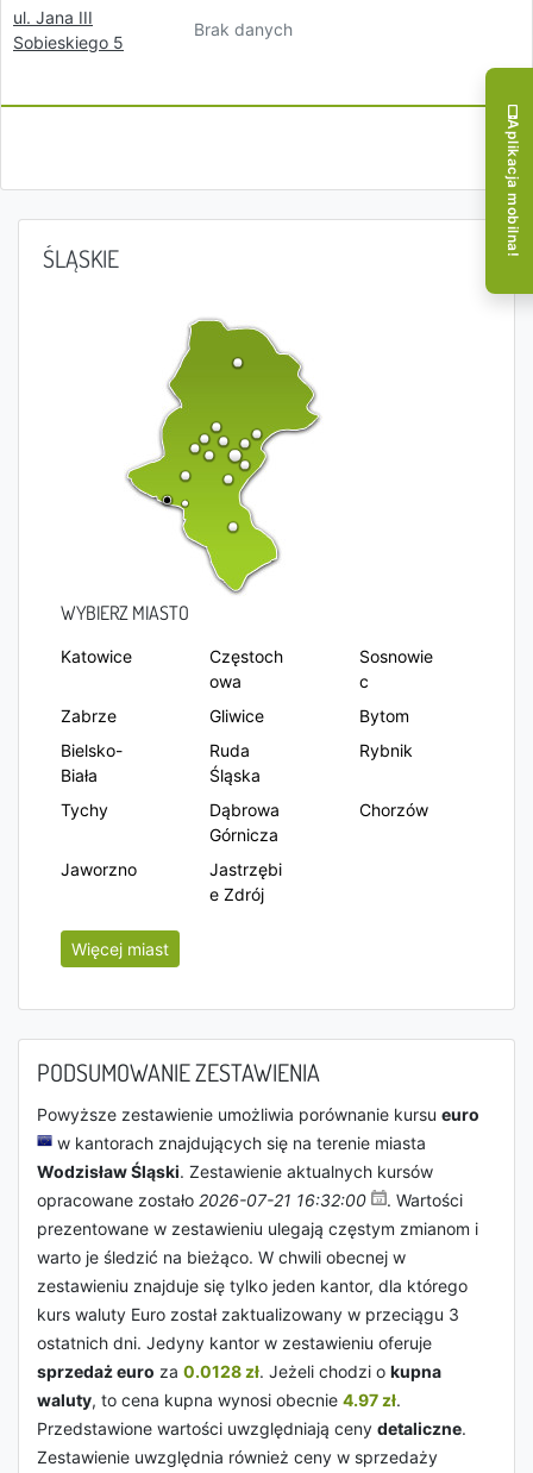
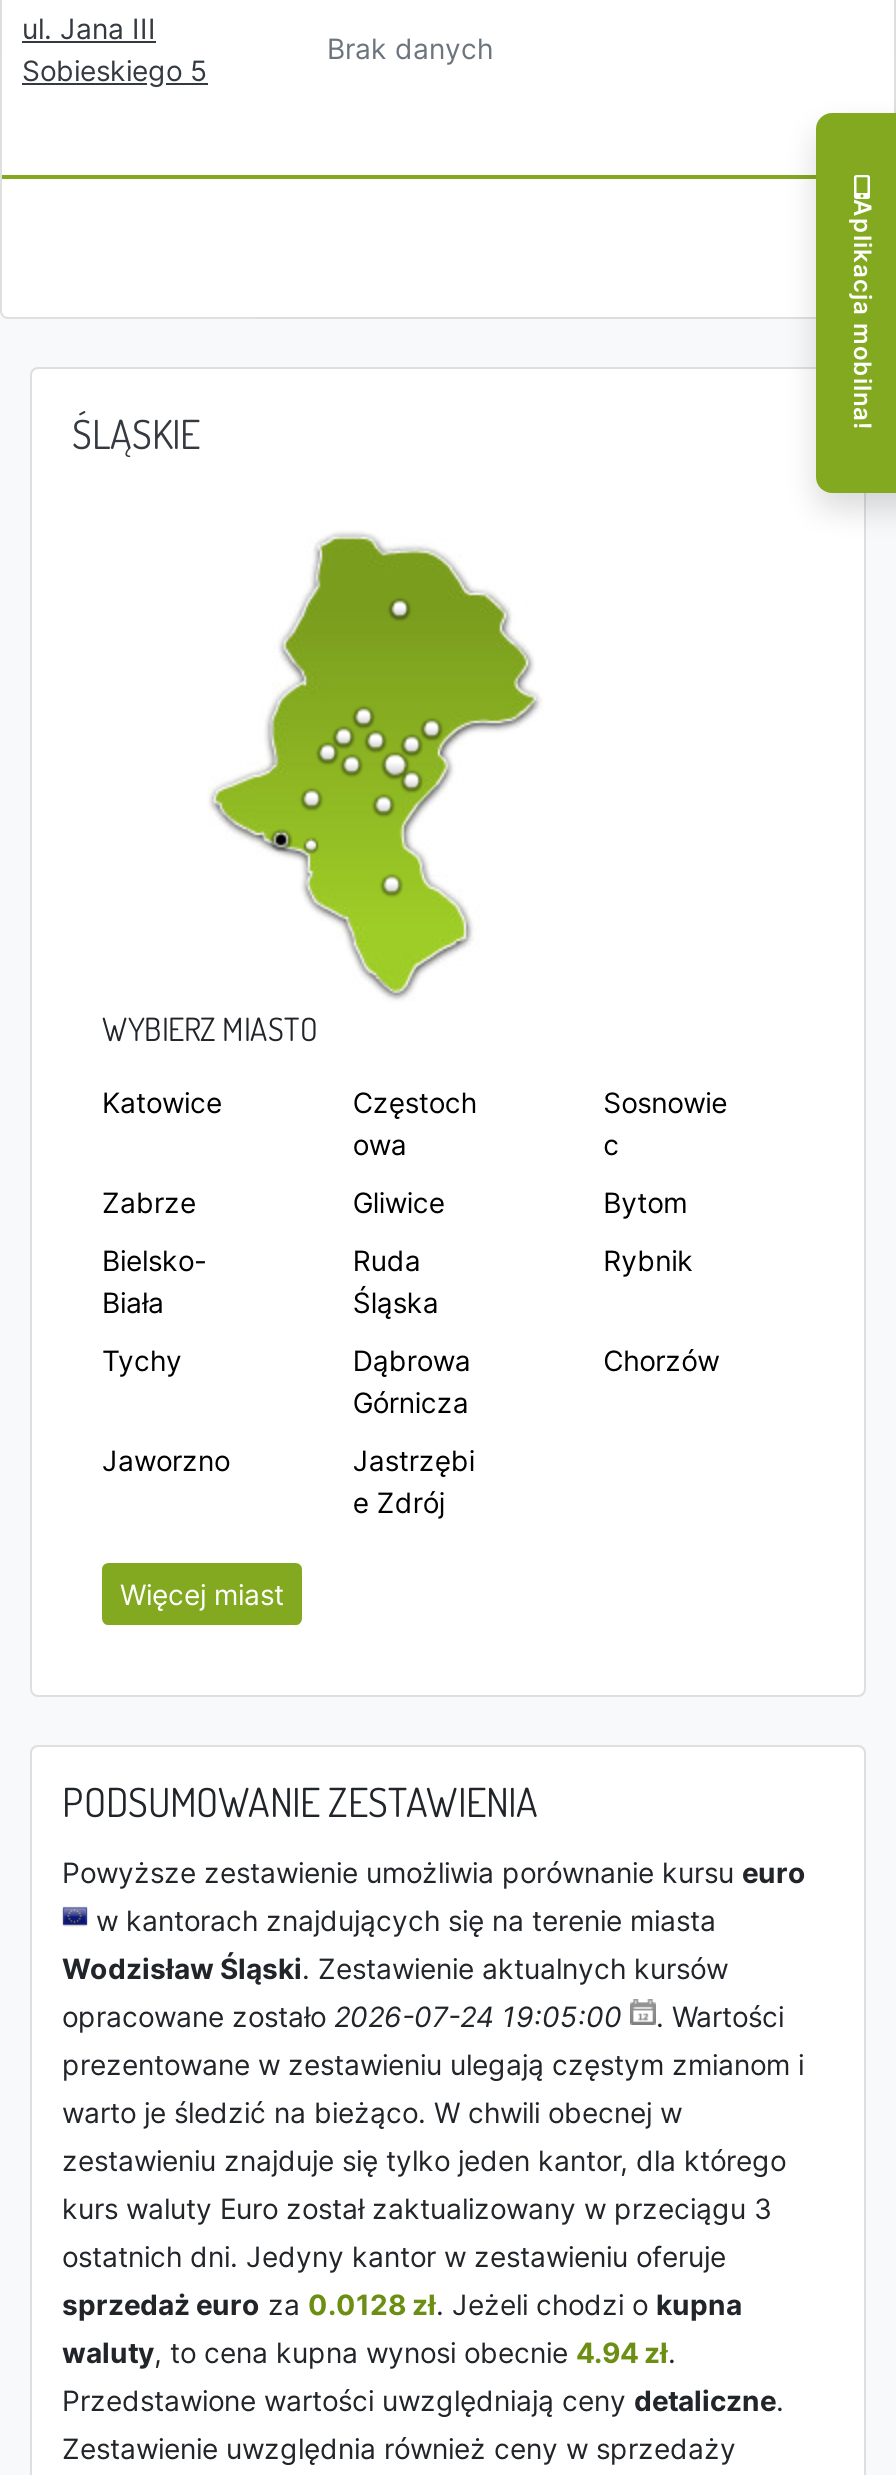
[37,1190,366,1210] opracowane zostało 2026-07-21 16:32:00 -> [62,1999,622,2033] opracowane zostało 2026-07-24 19:05:00
[37,1390,401,1410] waluty, to cena kupna wynosi obecnie 4.97 zł. -> [62,2335,676,2369] waluty, to cena kupna wynosi obecnie 4.94 zł.

